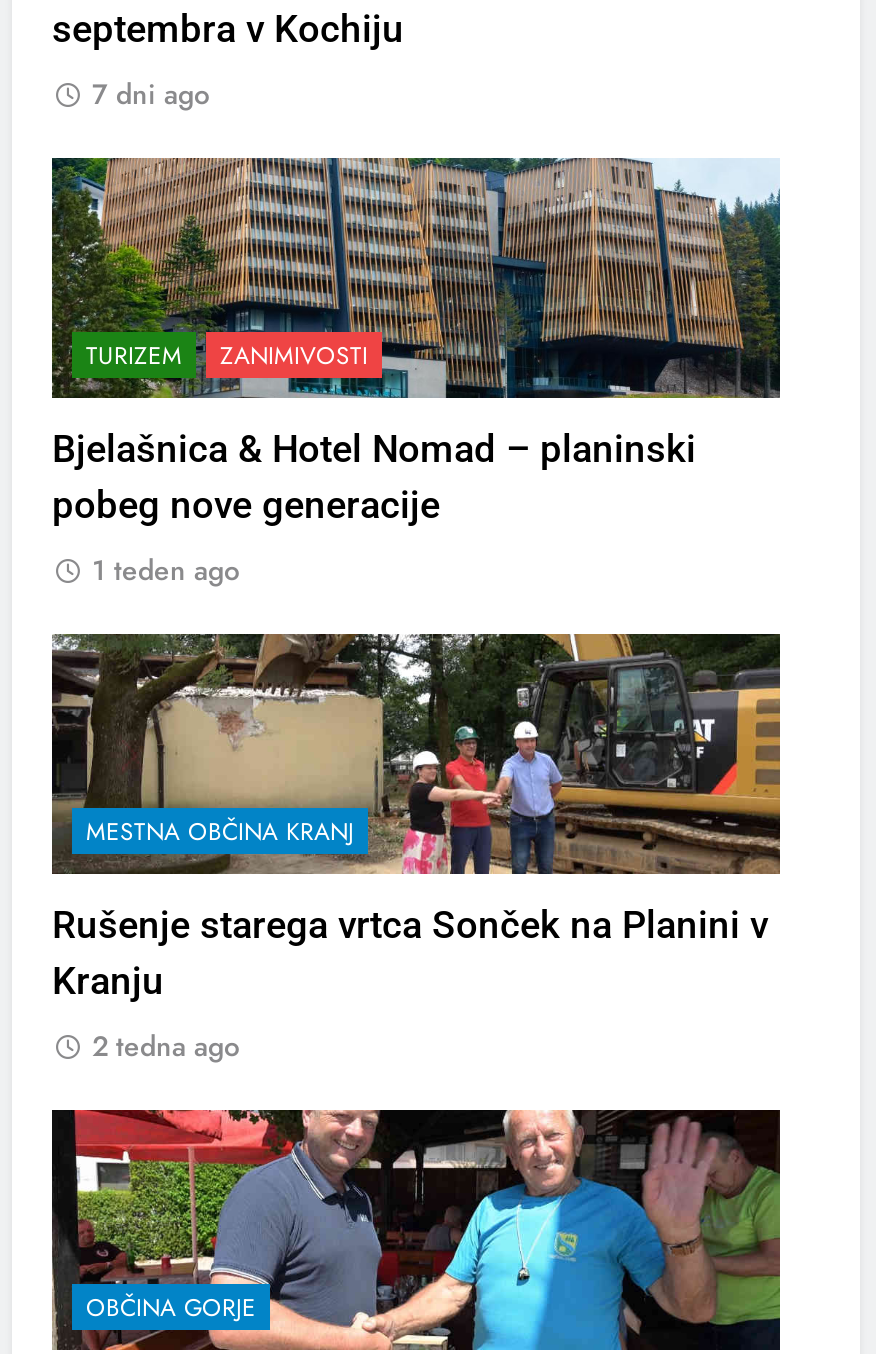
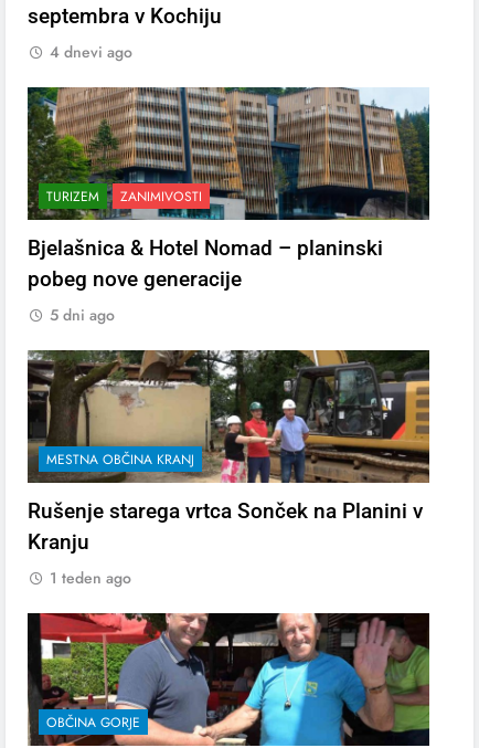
[92,74,210,114] 7 dni ago -> [50,41,132,63] 4 dnevi ago
[92,550,240,590] 1 teden ago -> [50,304,115,326] 5 dni ago
[92,1026,240,1066] 2 tedna ago -> [50,567,131,589] 1 teden ago

